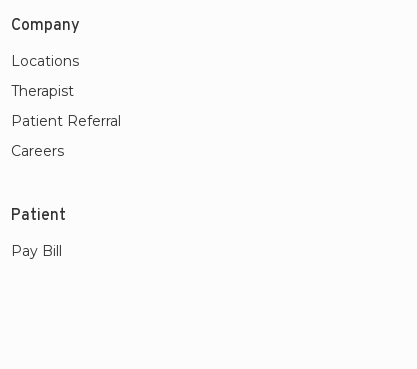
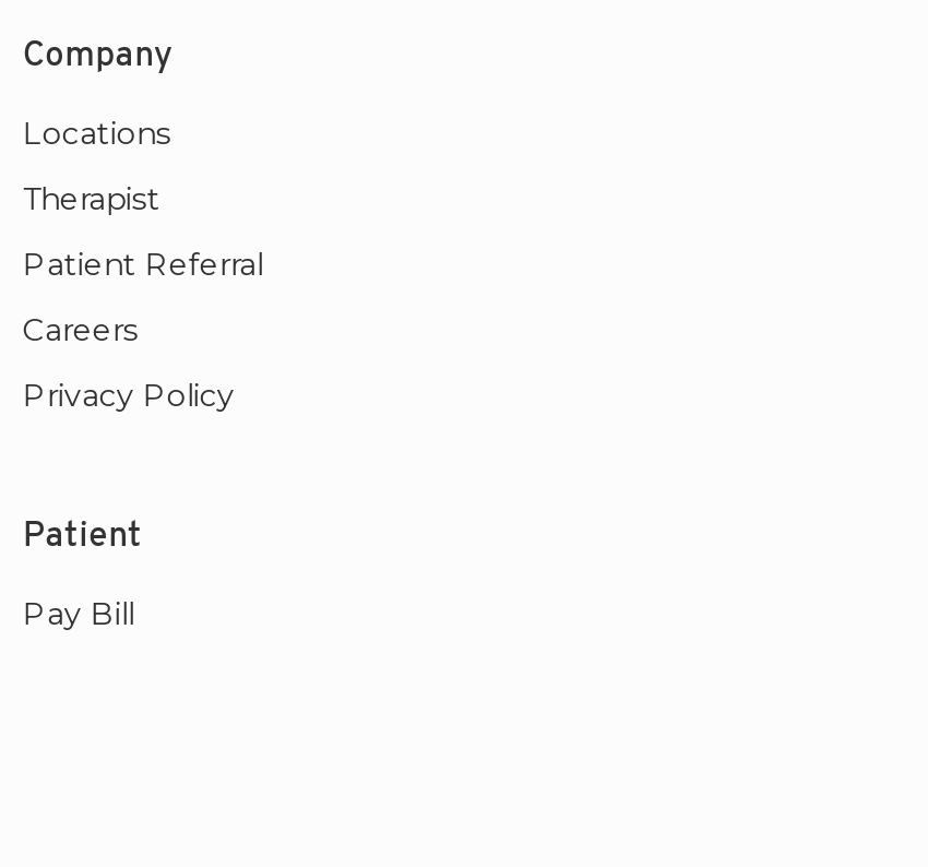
none -> [23,376,235,415] Privacy Policy

